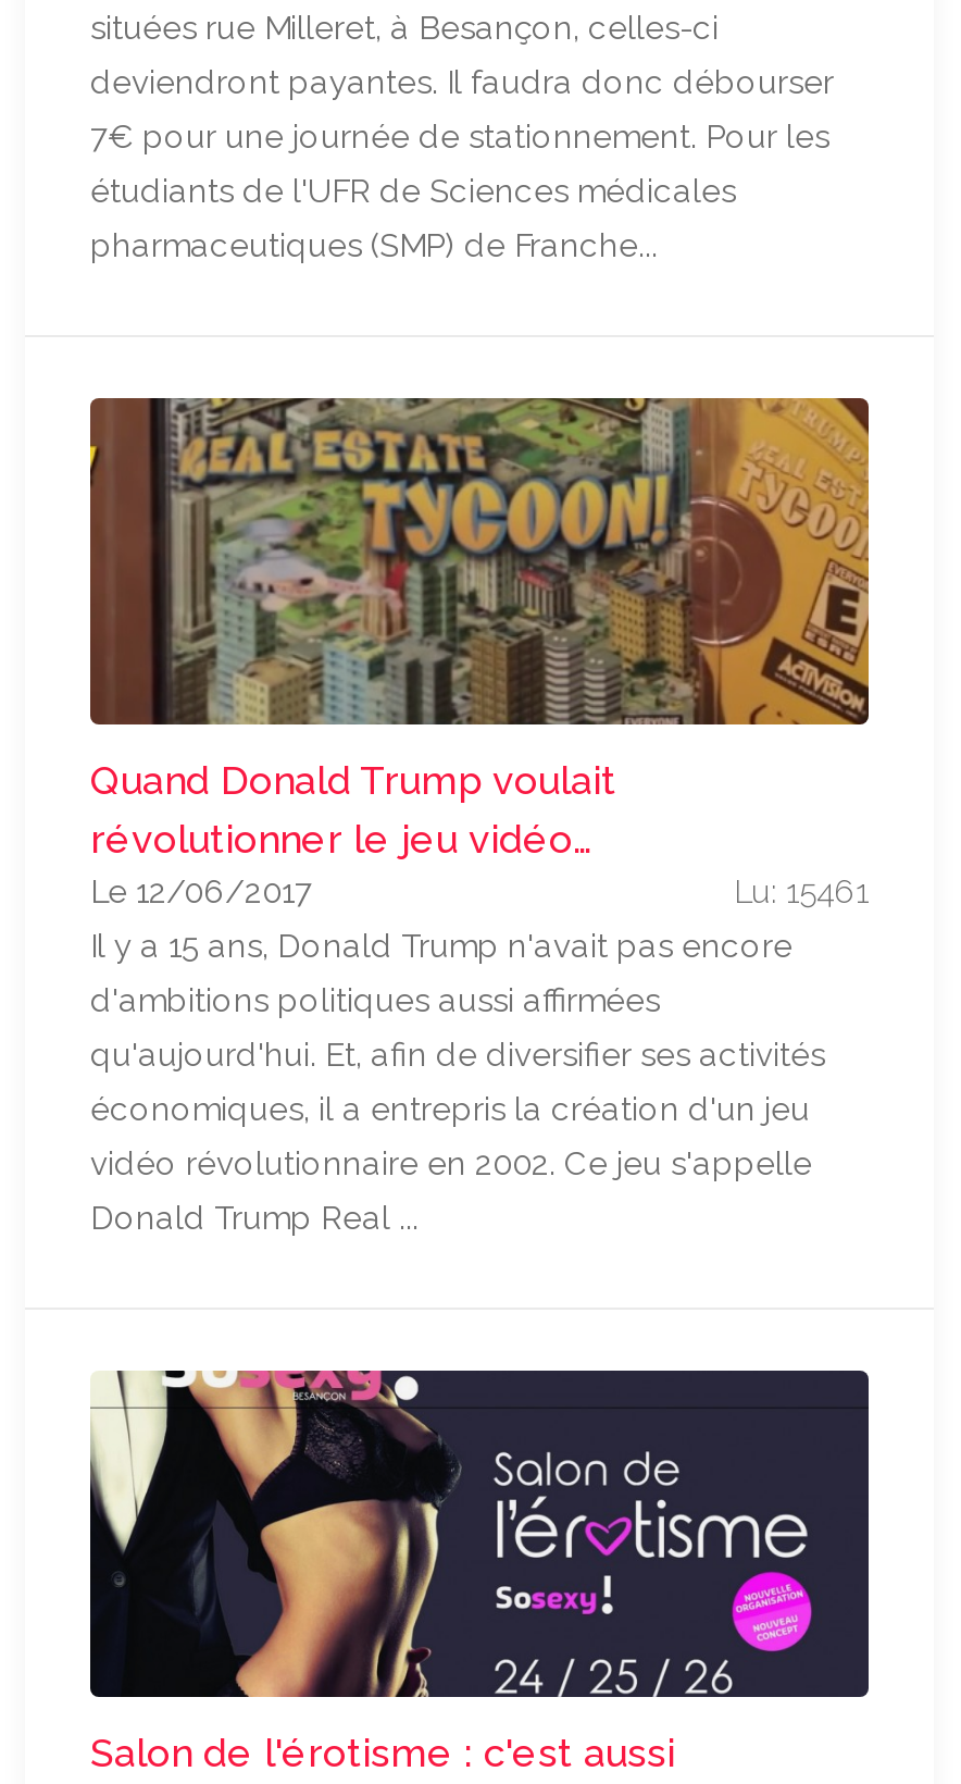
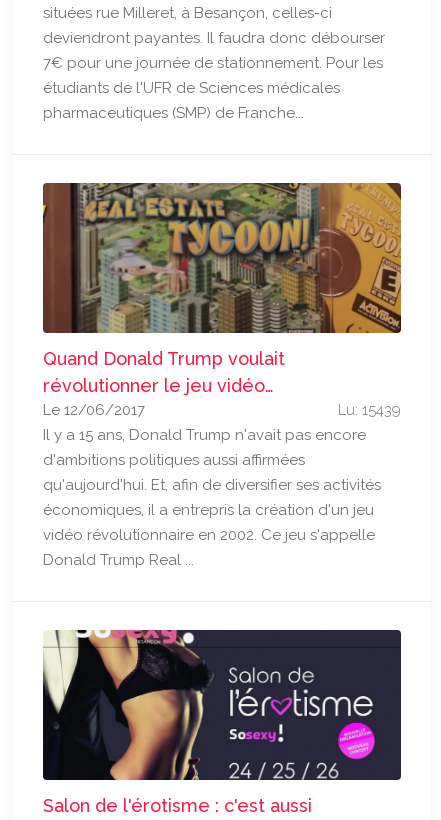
[734,872,869,912] Lu: 15461 -> [338,401,401,419] Lu: 15439

